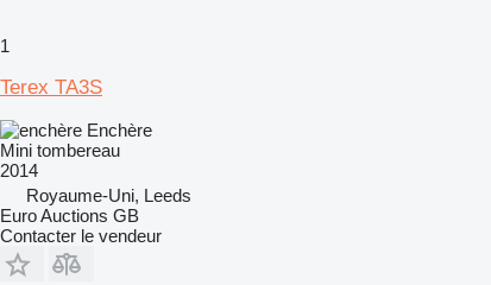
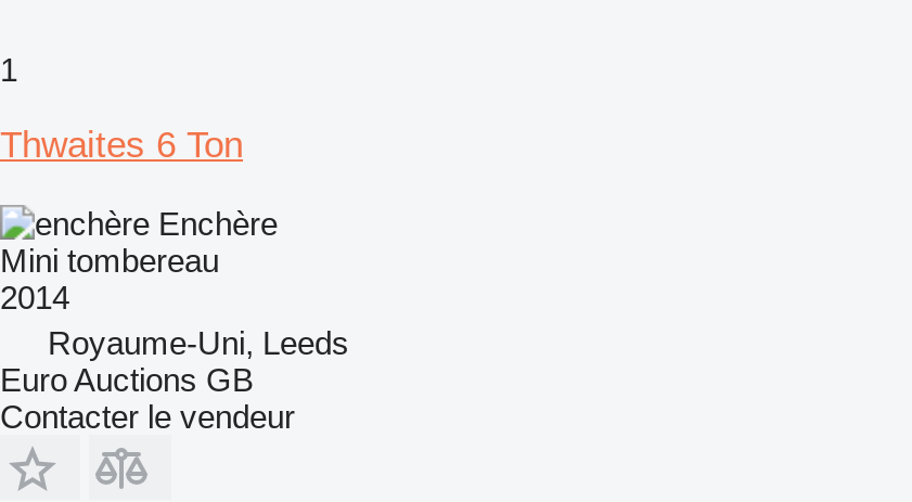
[0,76,102,98] Terex TA3S -> [0,124,243,166] Thwaites 6 Ton

